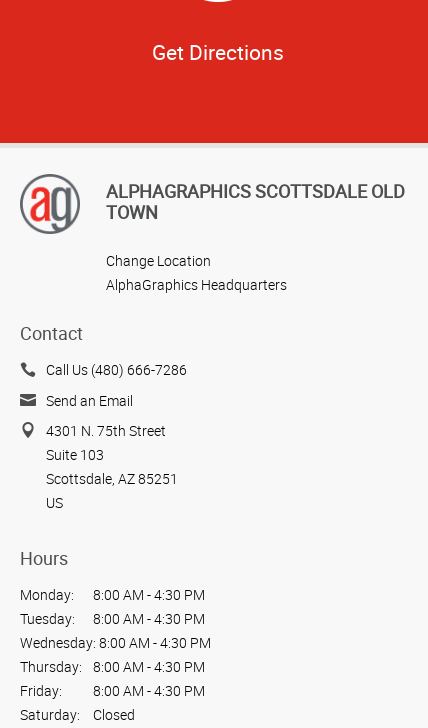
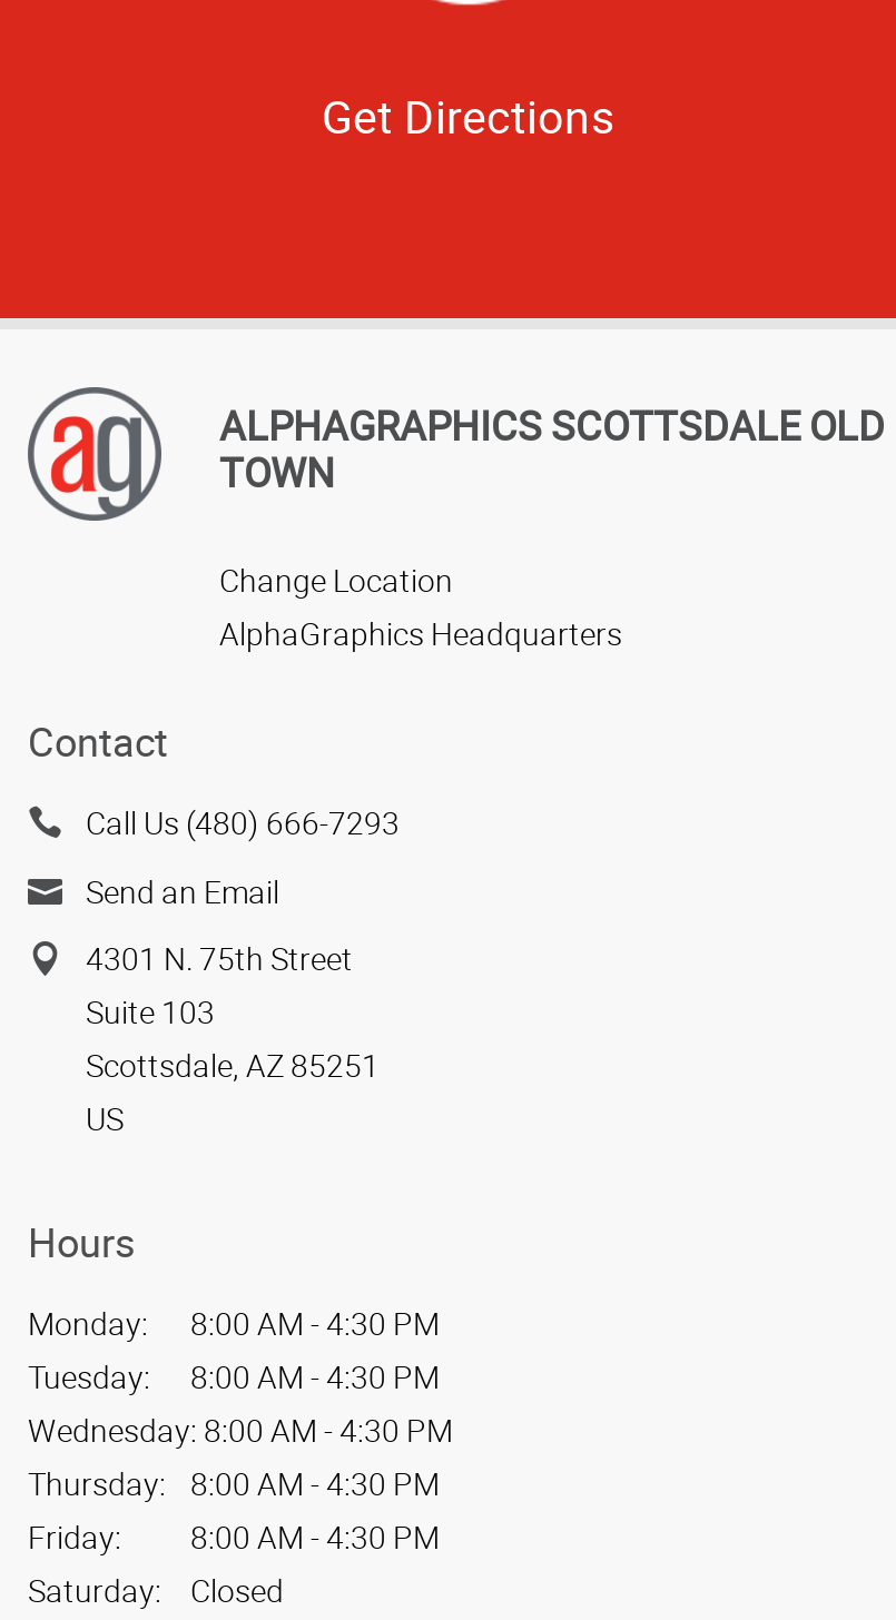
[46,360,187,379] Call Us (480) 666-7286 -> [86,802,400,844] Call Us (480) 666-7293

